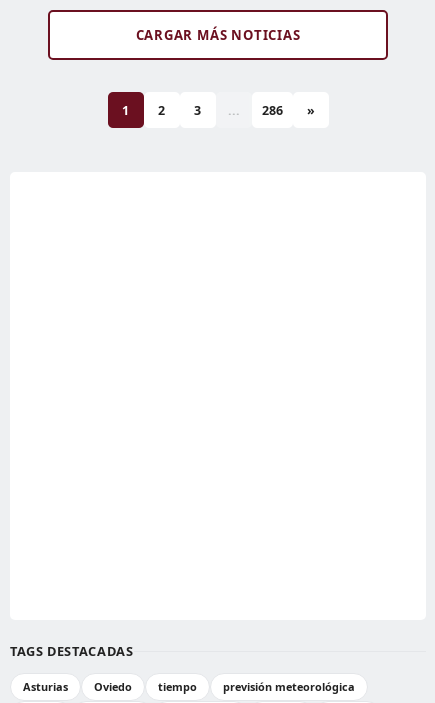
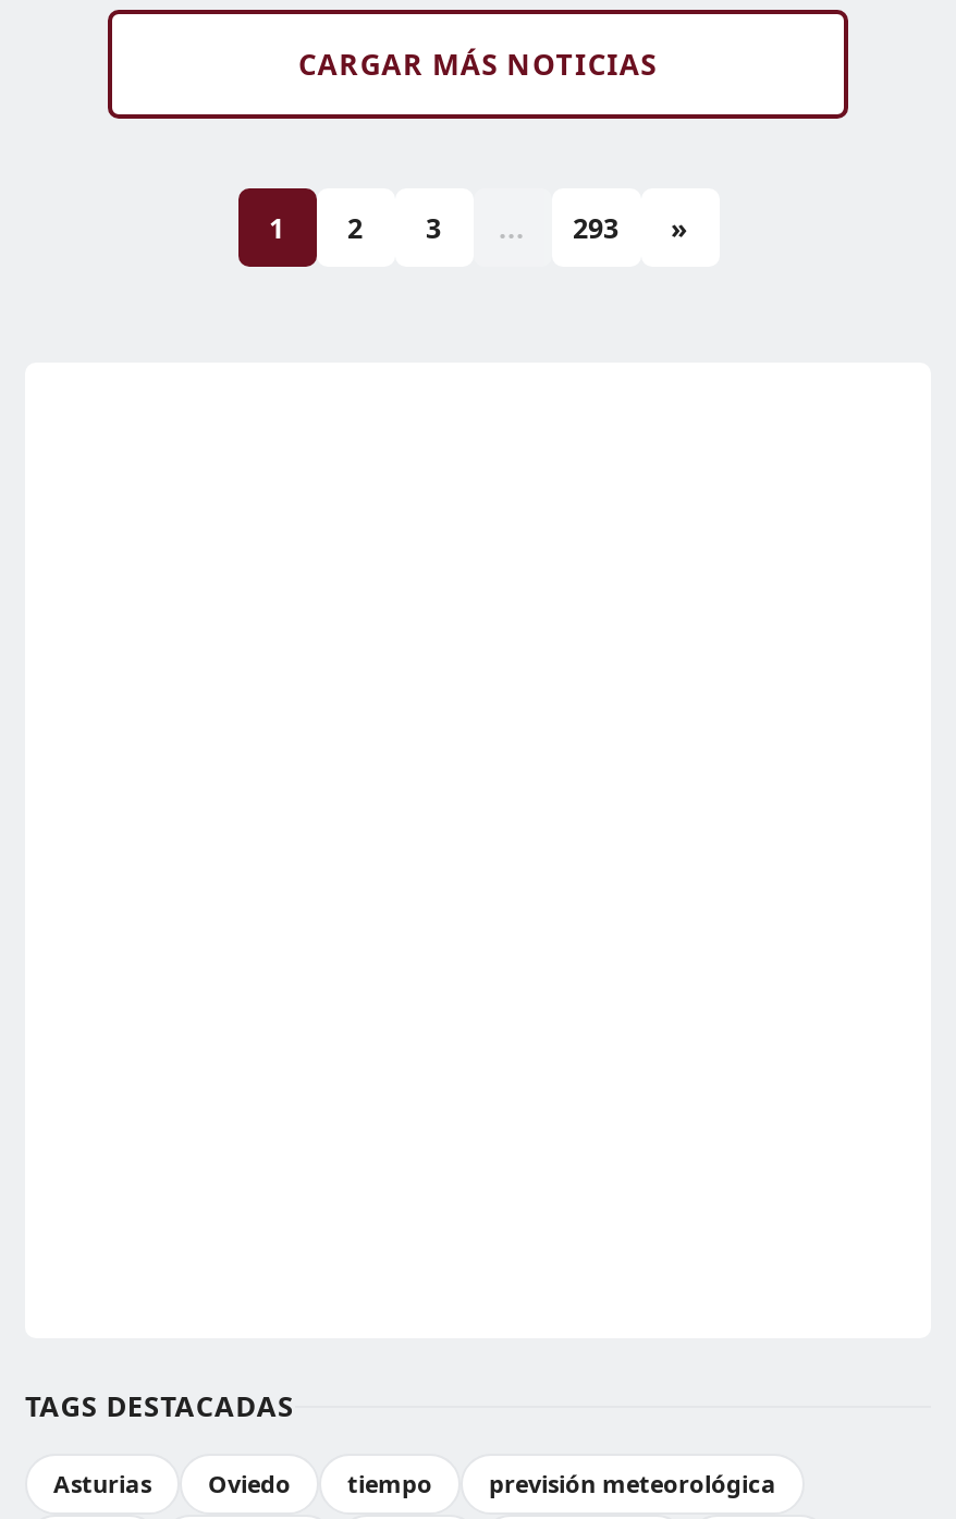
[261,101,282,118] 286 -> [573,209,618,246] 293

